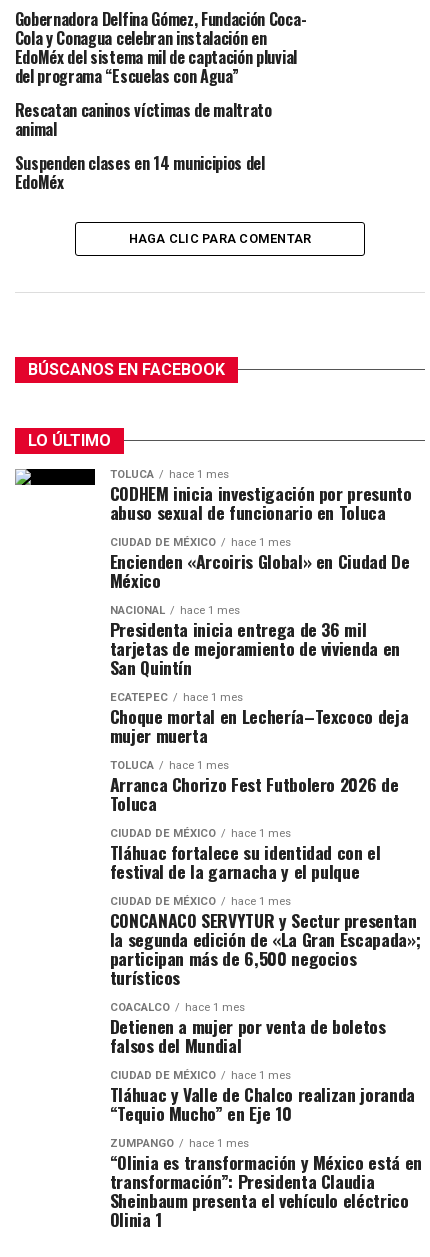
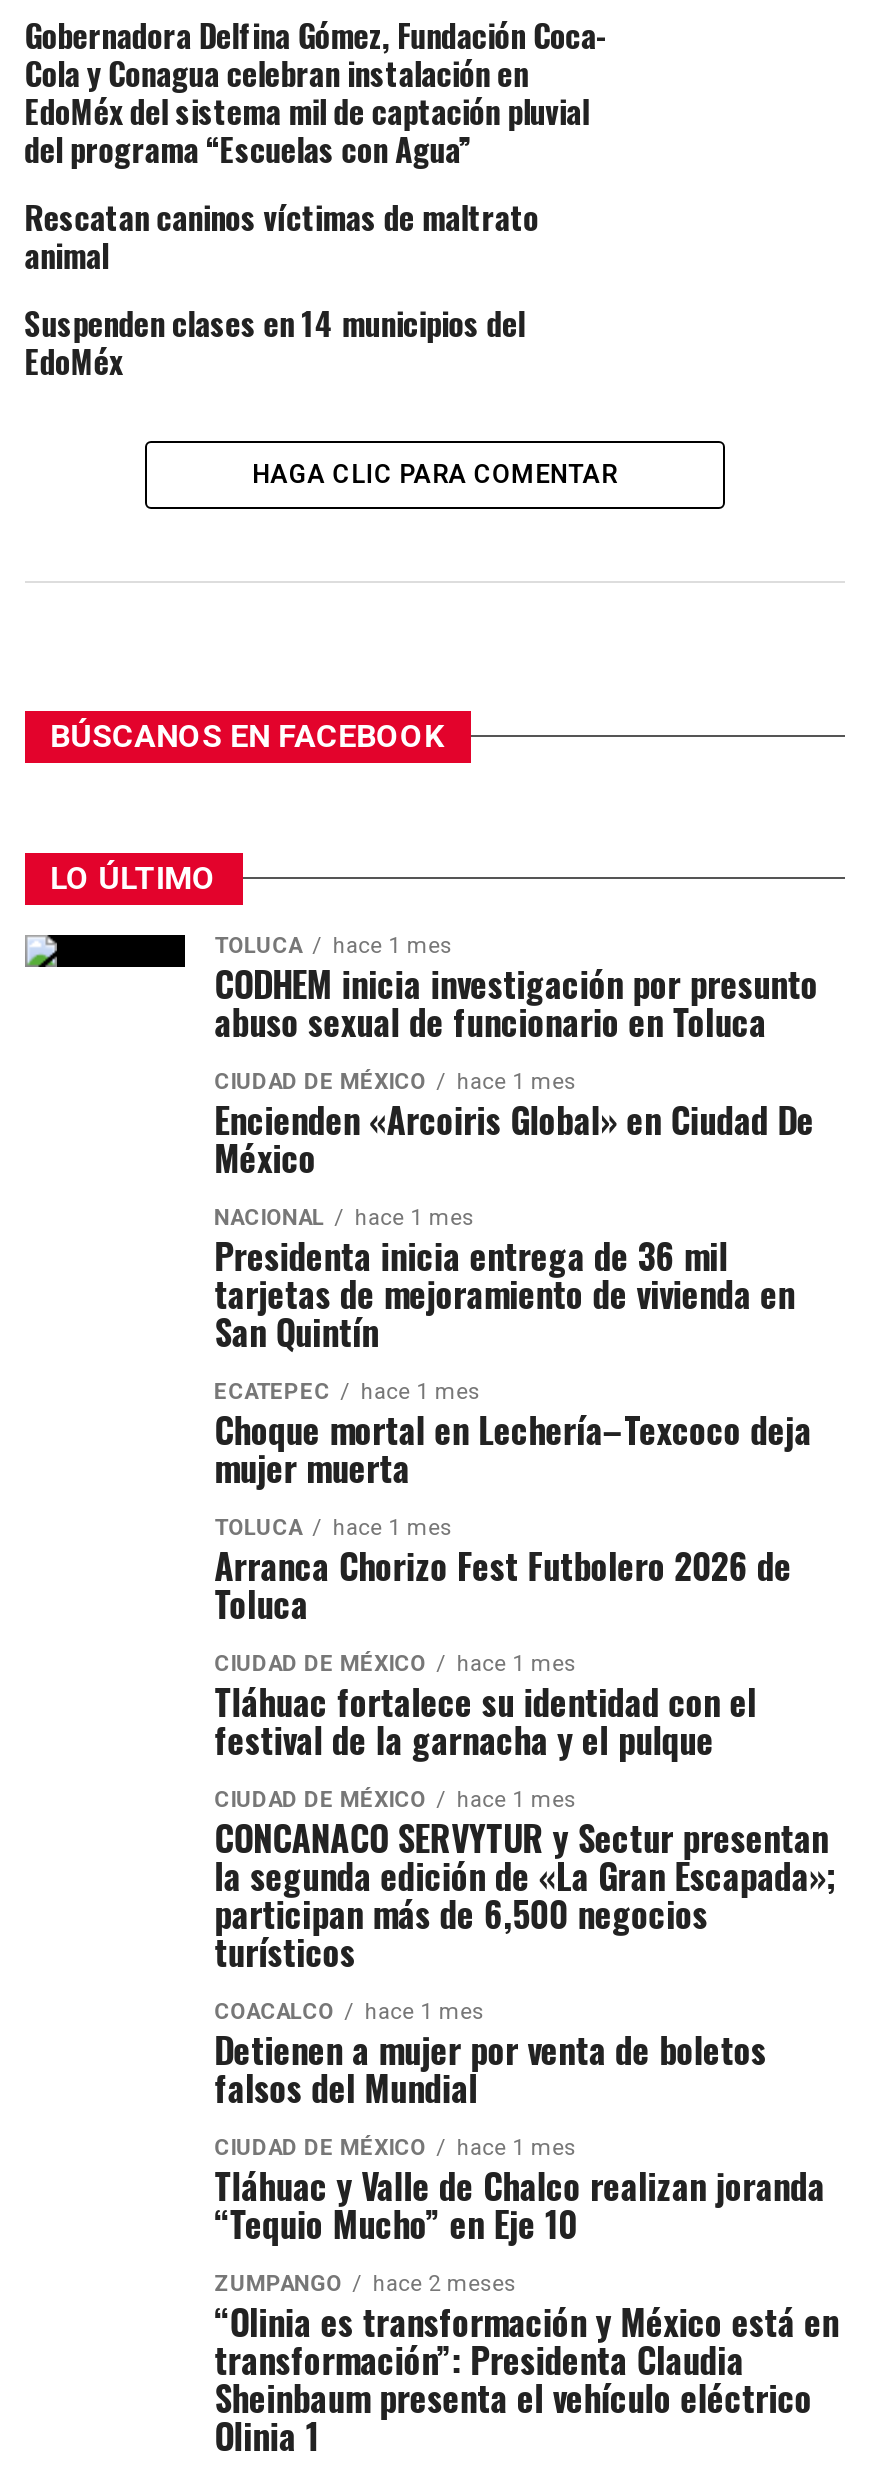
[110,1137,249,1150] ZUMPANGO hace 1 mes -> [214,2271,516,2297] ZUMPANGO hace 2 meses

